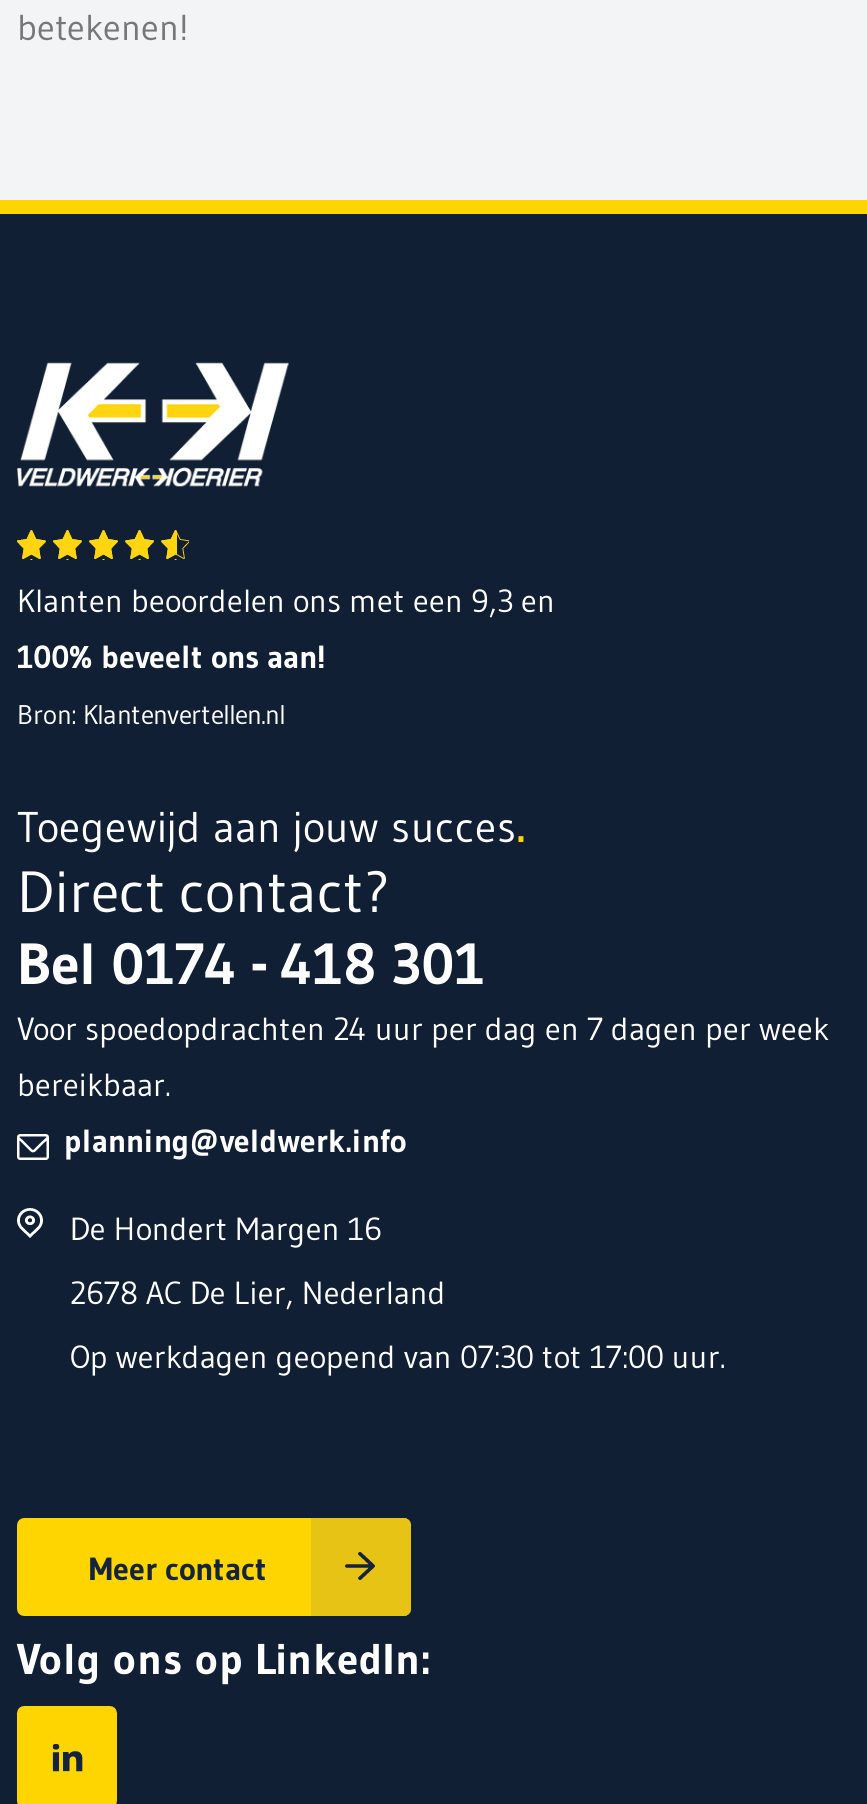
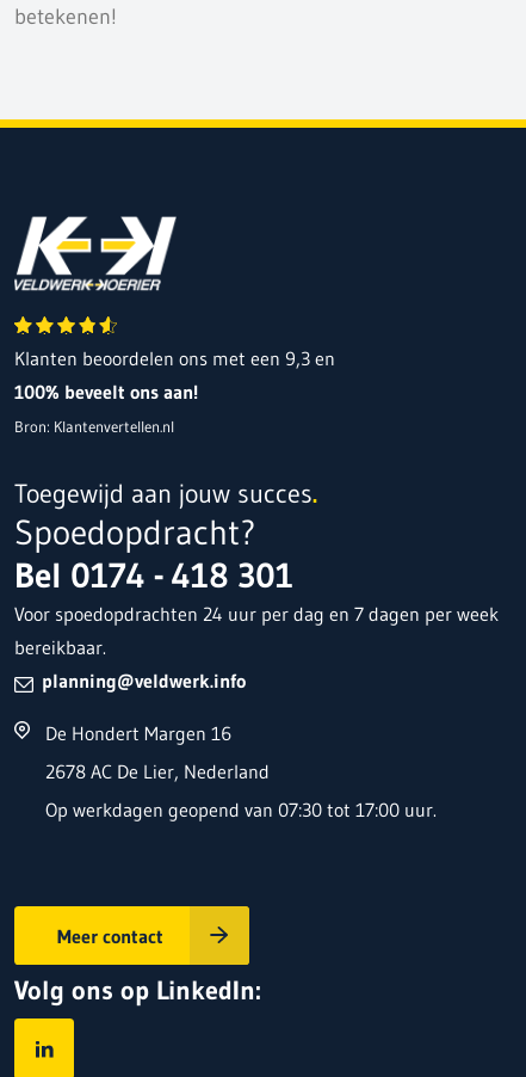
[17,856,389,928] Direct contact? -> [14,511,255,554] Spoedopdracht?

